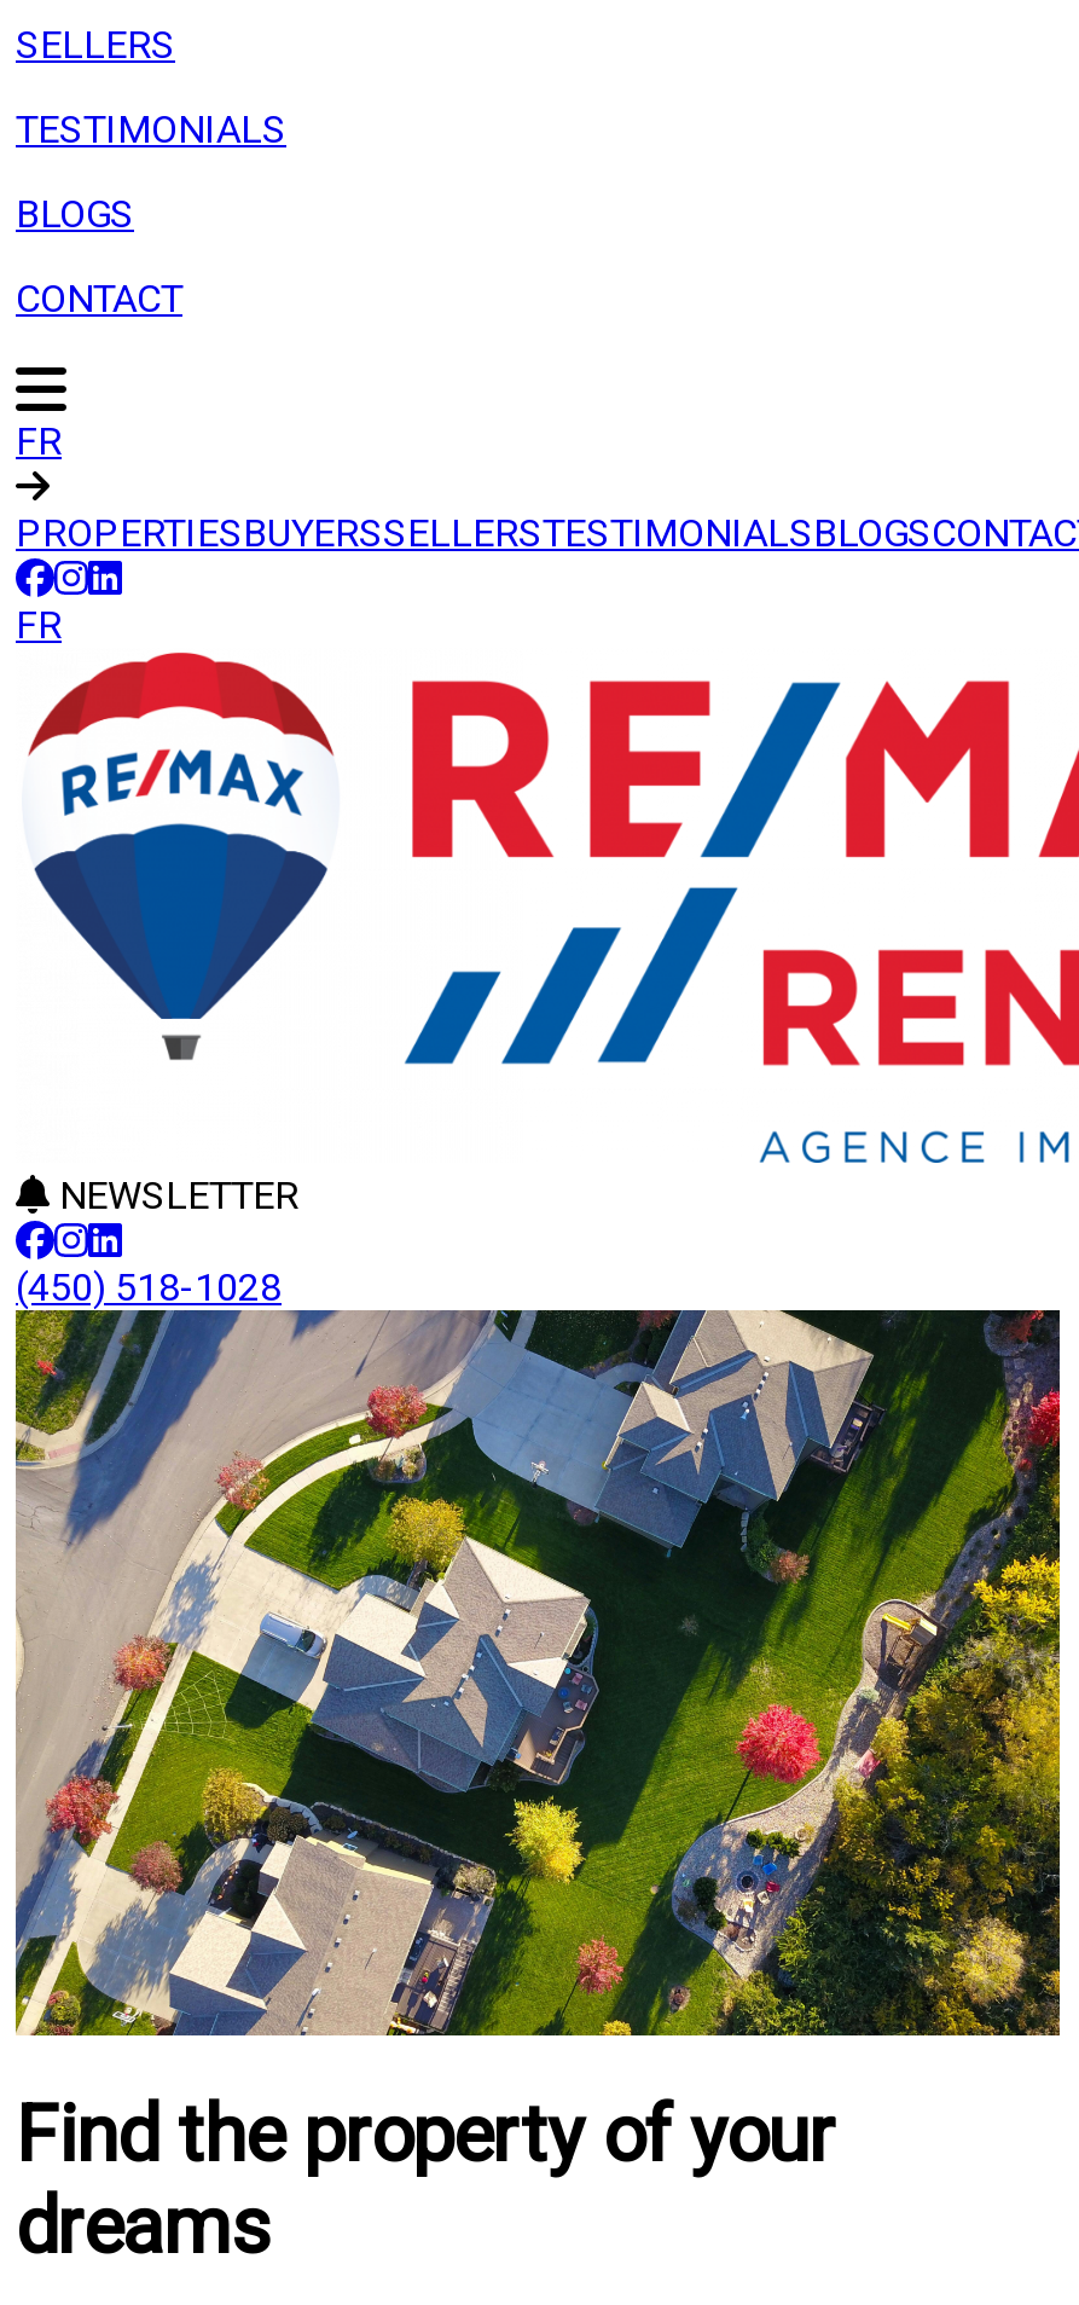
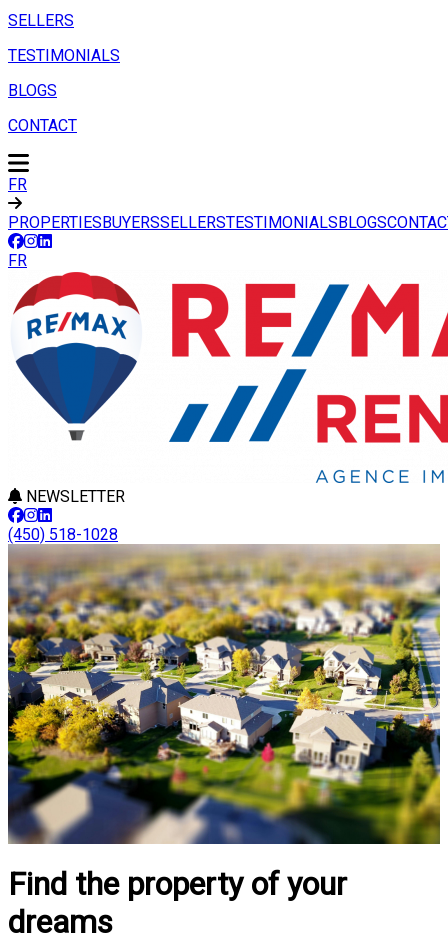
[13,1310,1062,2040] [image] -> [7,544,441,845] [image]

